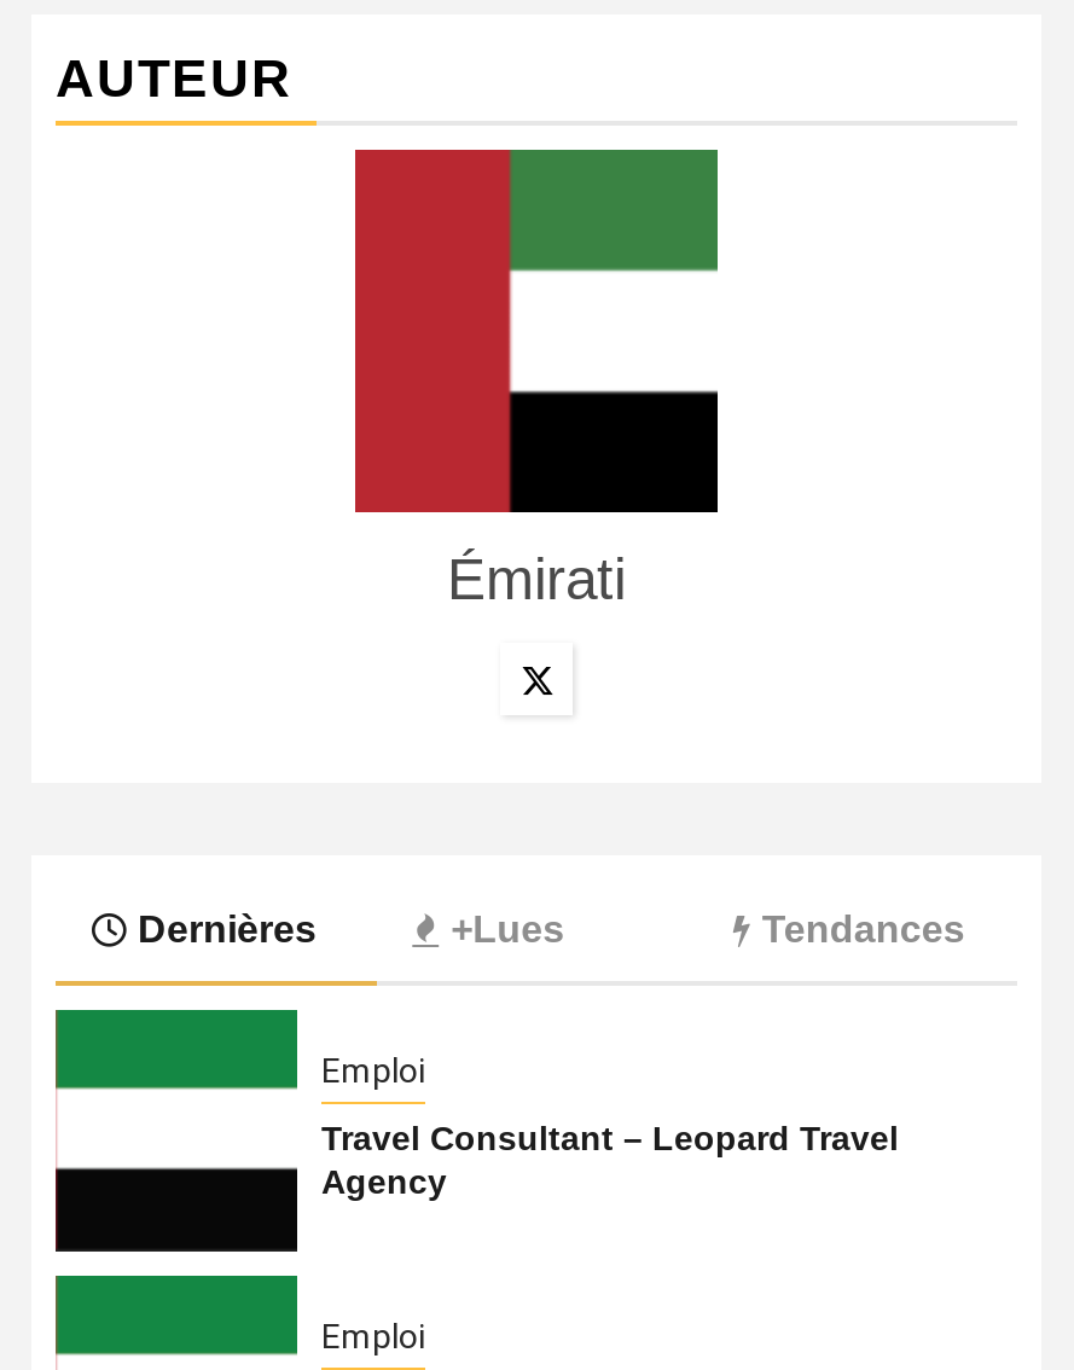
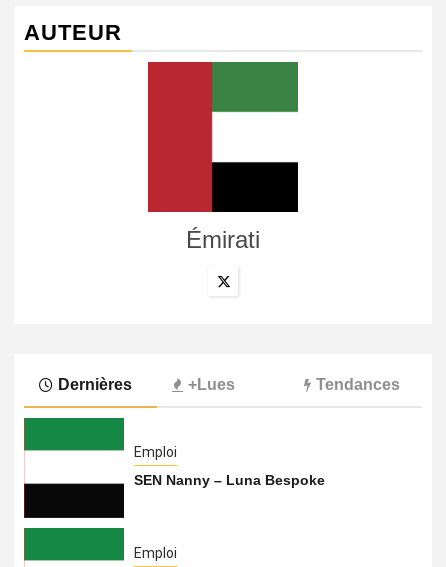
[321,1118,899,1201] Travel Consultant – Leopard Travel | Agency -> [134,472,325,488] SEN Nanny – Luna Bespoke

